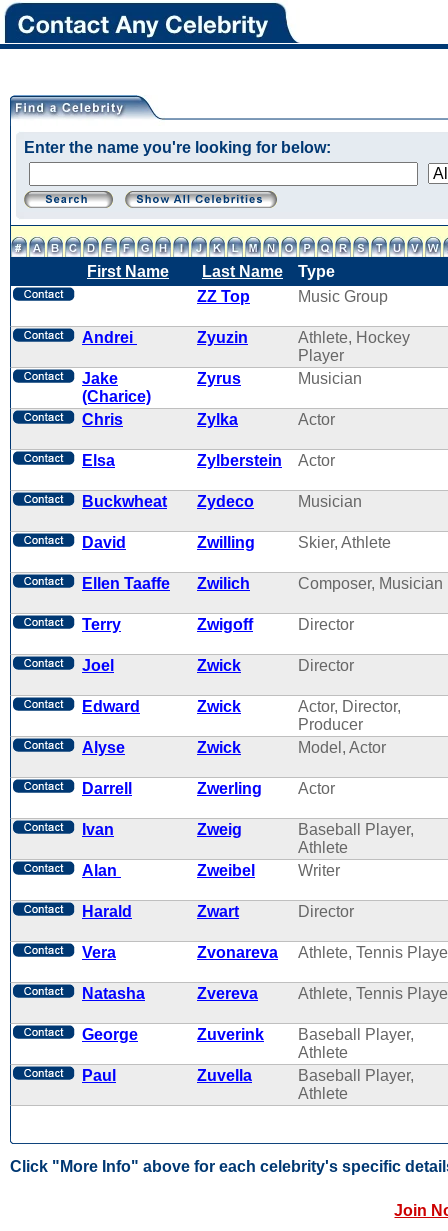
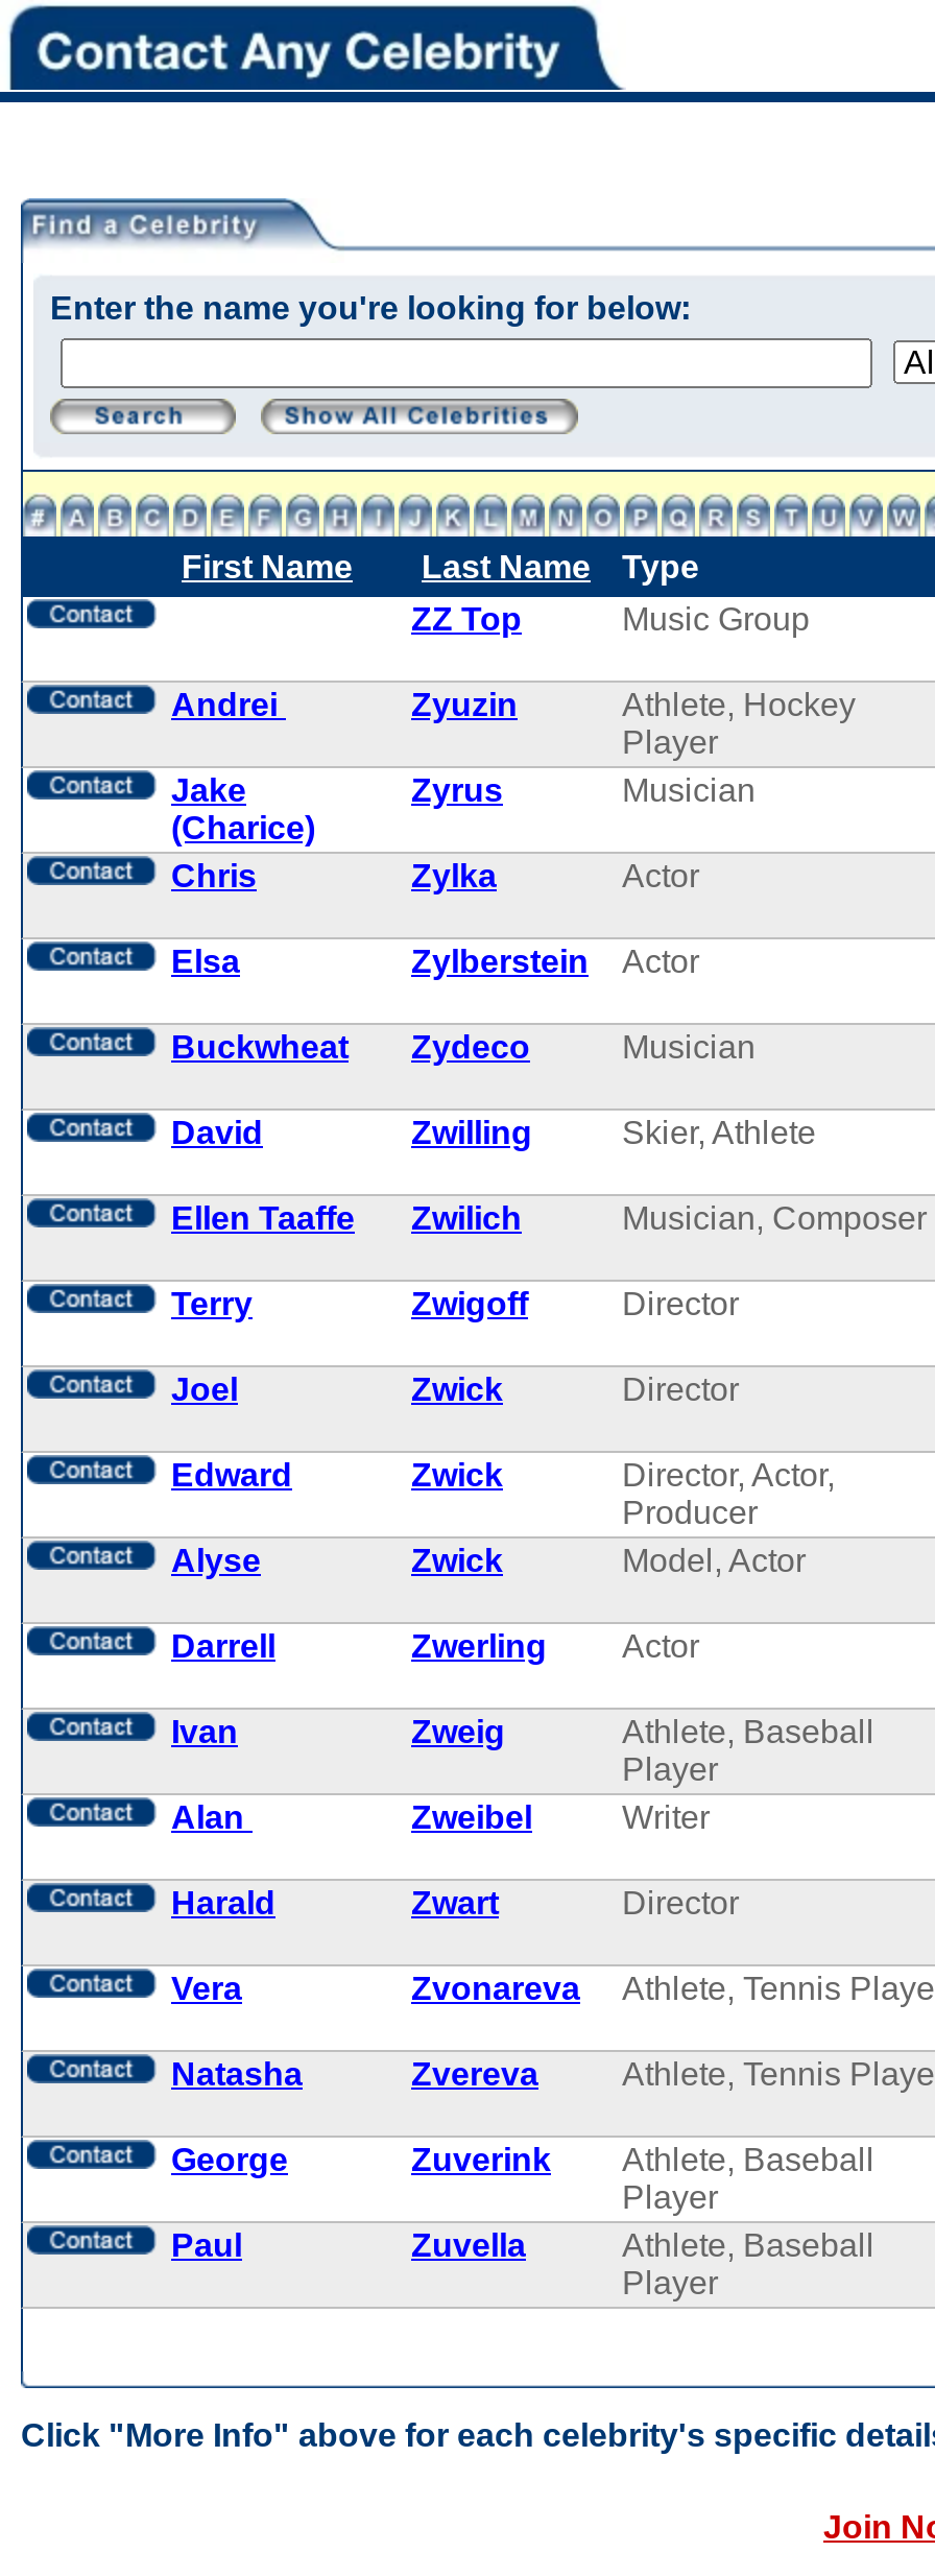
[298,575,443,592] Composer, Musician -> [622,1200,927,1236] Musician, Composer
[298,698,401,715] Actor, Director, -> [622,1457,835,1493] Director, Actor,
[298,821,414,856] Baseball Player, | Athlete -> [622,1714,874,1787] Athlete, Baseball | Player
[298,1026,414,1061] Baseball Player, | Athlete -> [622,2142,874,2215] Athlete, Baseball | Player
[298,1067,414,1102] Baseball Player, | Athlete -> [622,2227,874,2300] Athlete, Baseball | Player

